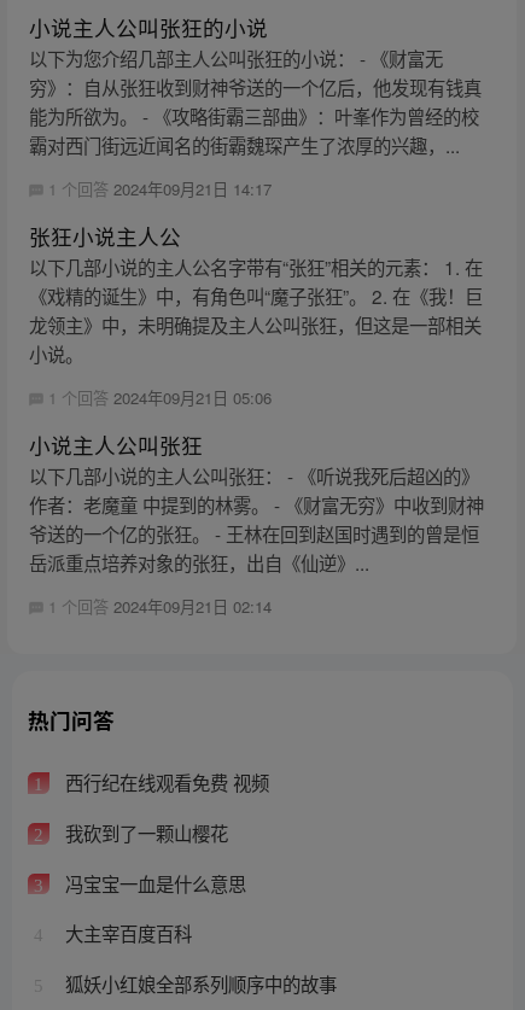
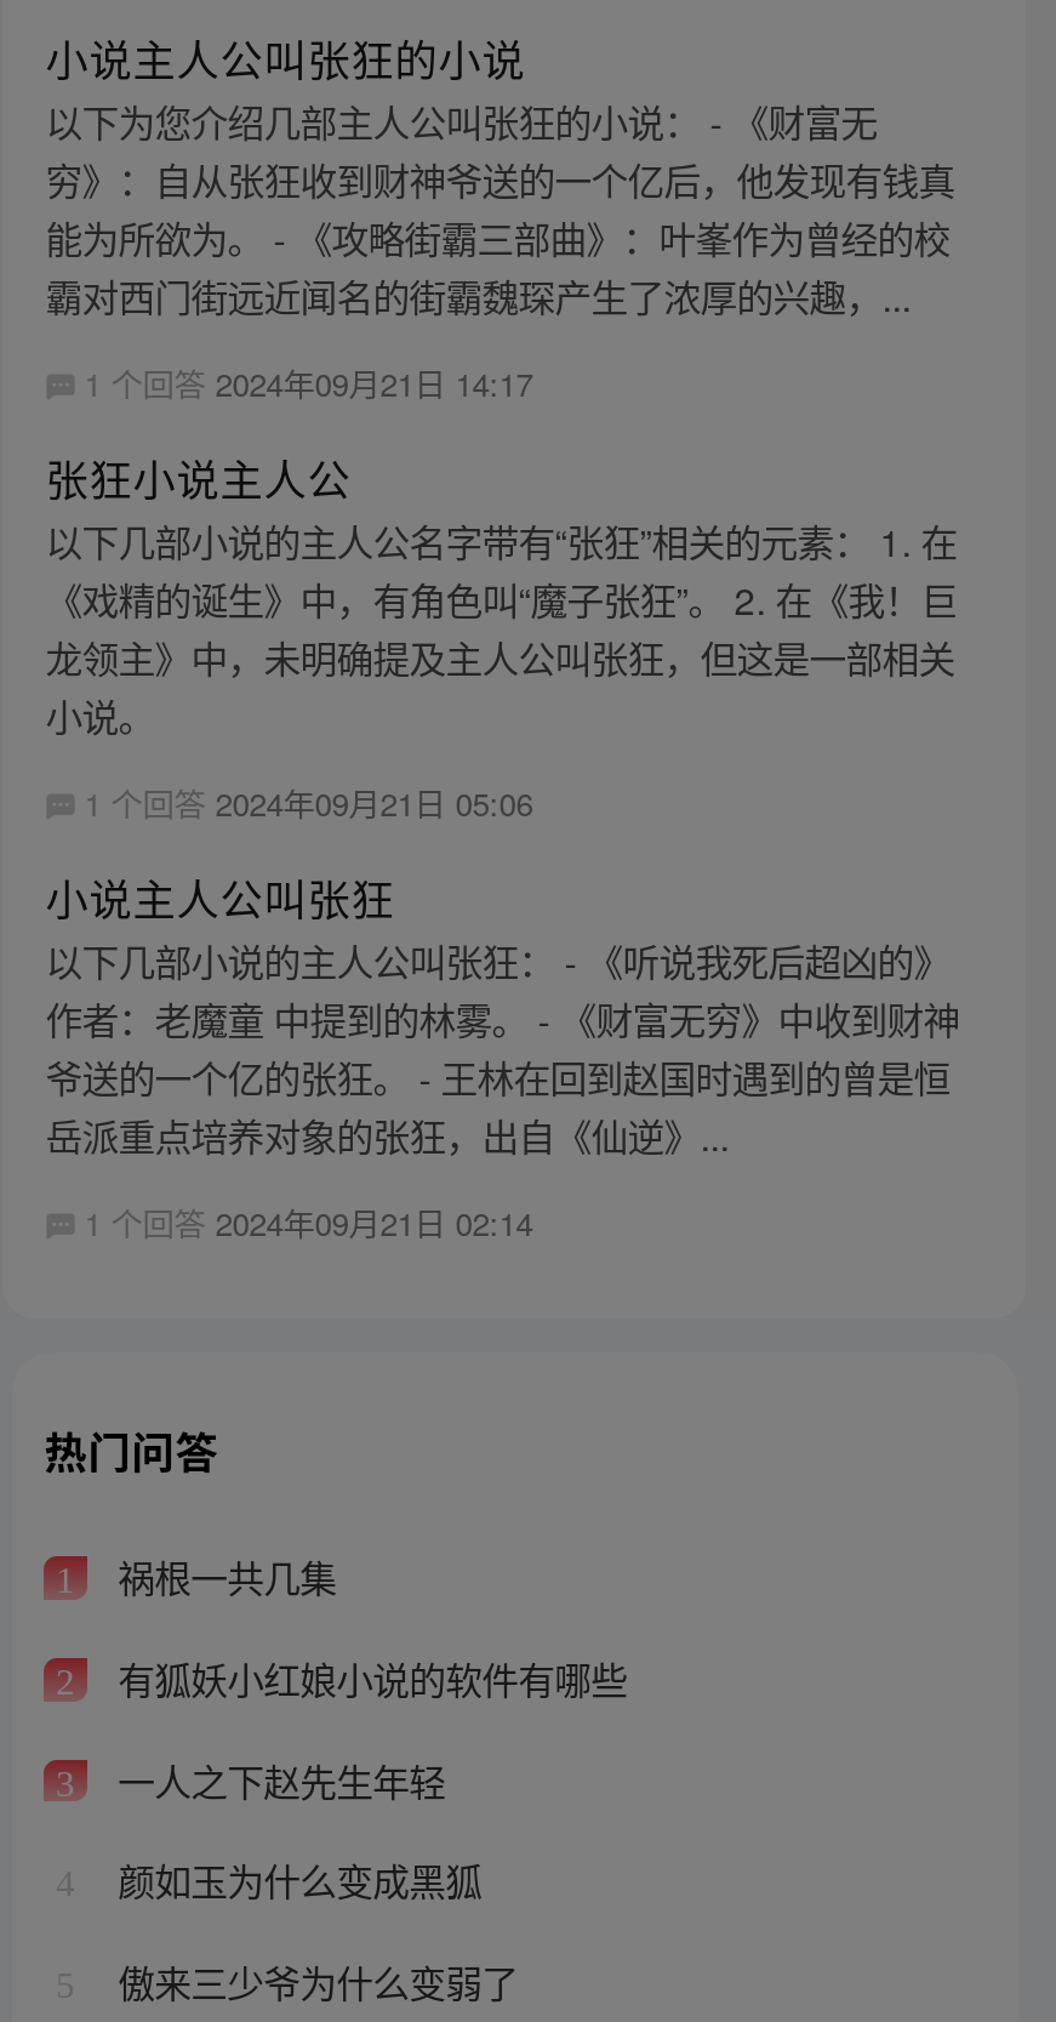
[60,769,269,796] 西行纪在线观看免费 视频 -> [108,1550,336,1604] 祸根一共几集
[60,819,228,846] 我砍到了一颗山樱花 -> [108,1651,627,1704] 有狐妖小红娘小说的软件有哪些
[60,870,246,896] 冯宝宝一血是什么意思 -> [108,1752,445,1805] 一人之下赵先生年轻
[60,920,191,946] 大主宰百度百科 -> [108,1853,482,1906] 颜如玉为什么变成黑狐
[60,970,336,997] 狐妖小红娘全部系列顺序中的故事 -> [108,1954,518,2007] 傲来三少爷为什么变弱了

